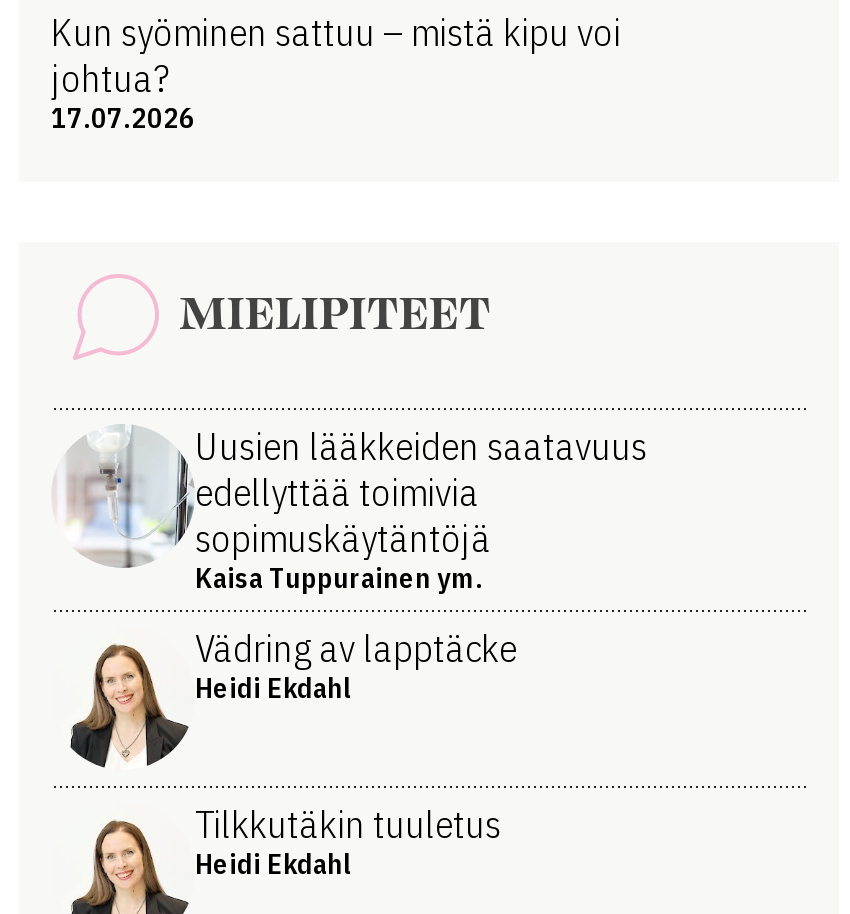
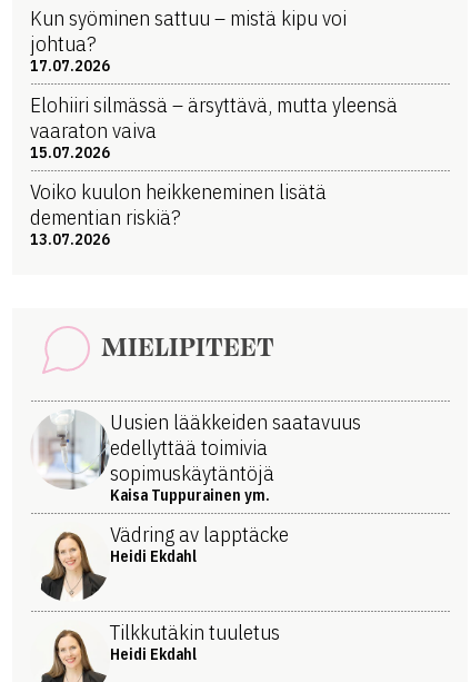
none -> [30,91,398,249] Elohiiri silmässä – ärsyttävä, mutta yleensä | vaaraton vaiva | 15.07.2026 | Voiko kuulon heikkeneminen lisätä | dementian riskiä? | 13.07.2026

